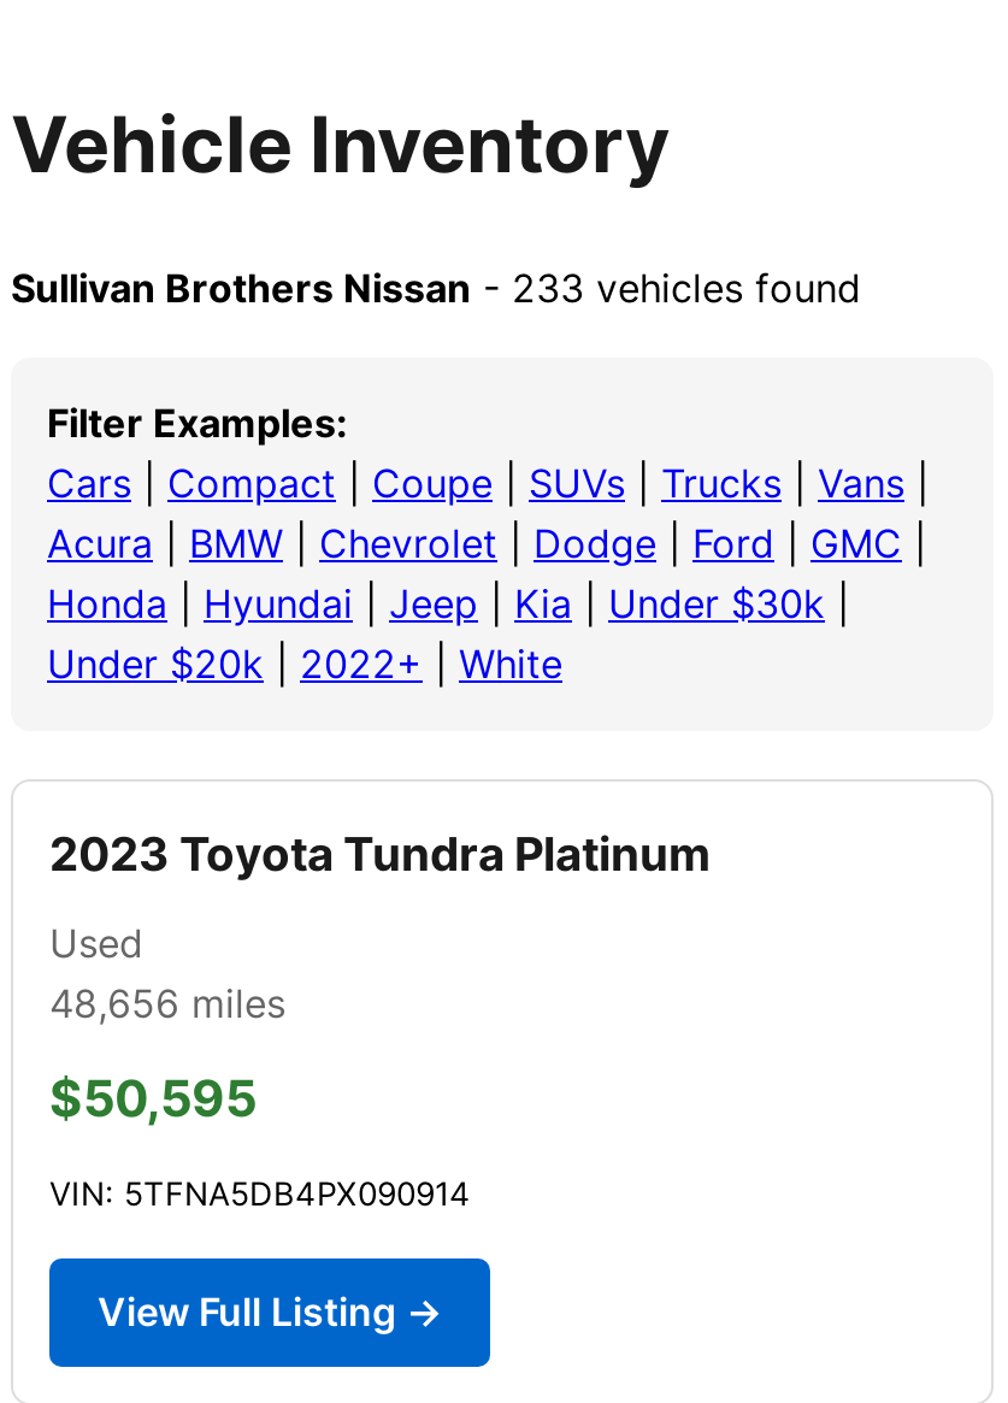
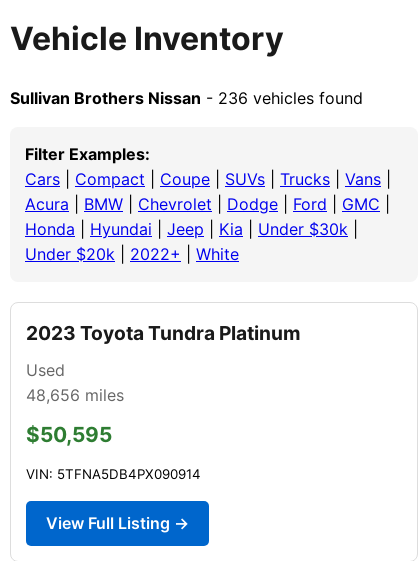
[11,263,861,312] Sullivan Brothers Nissan - 233 vehicles found -> [10,88,363,108] Sullivan Brothers Nissan - 236 vehicles found

